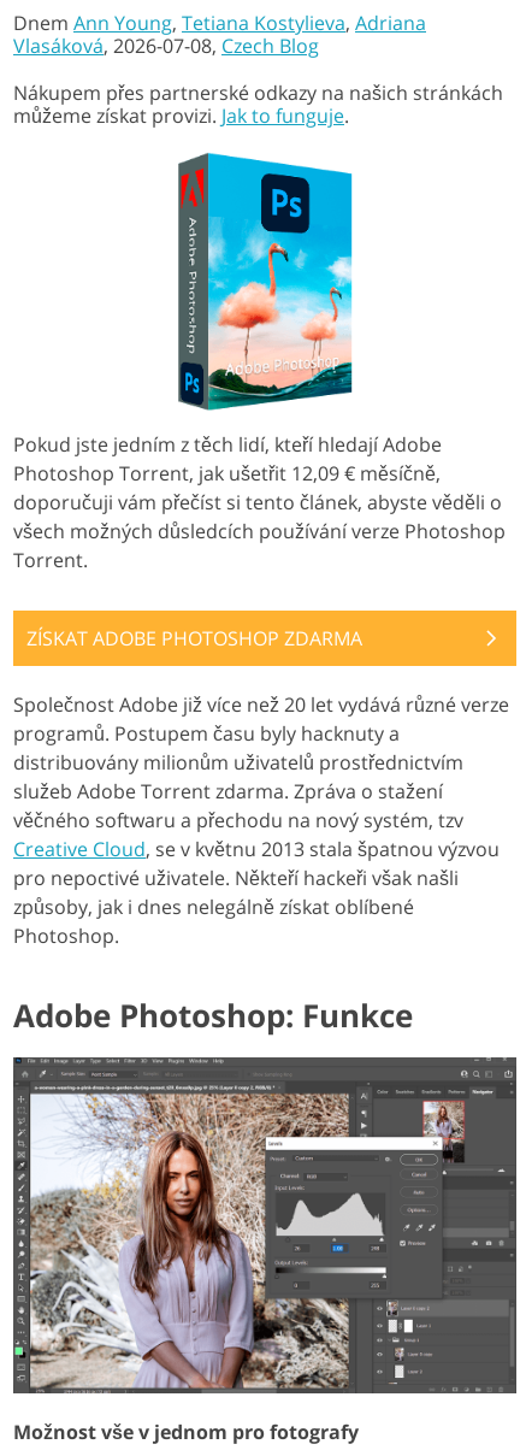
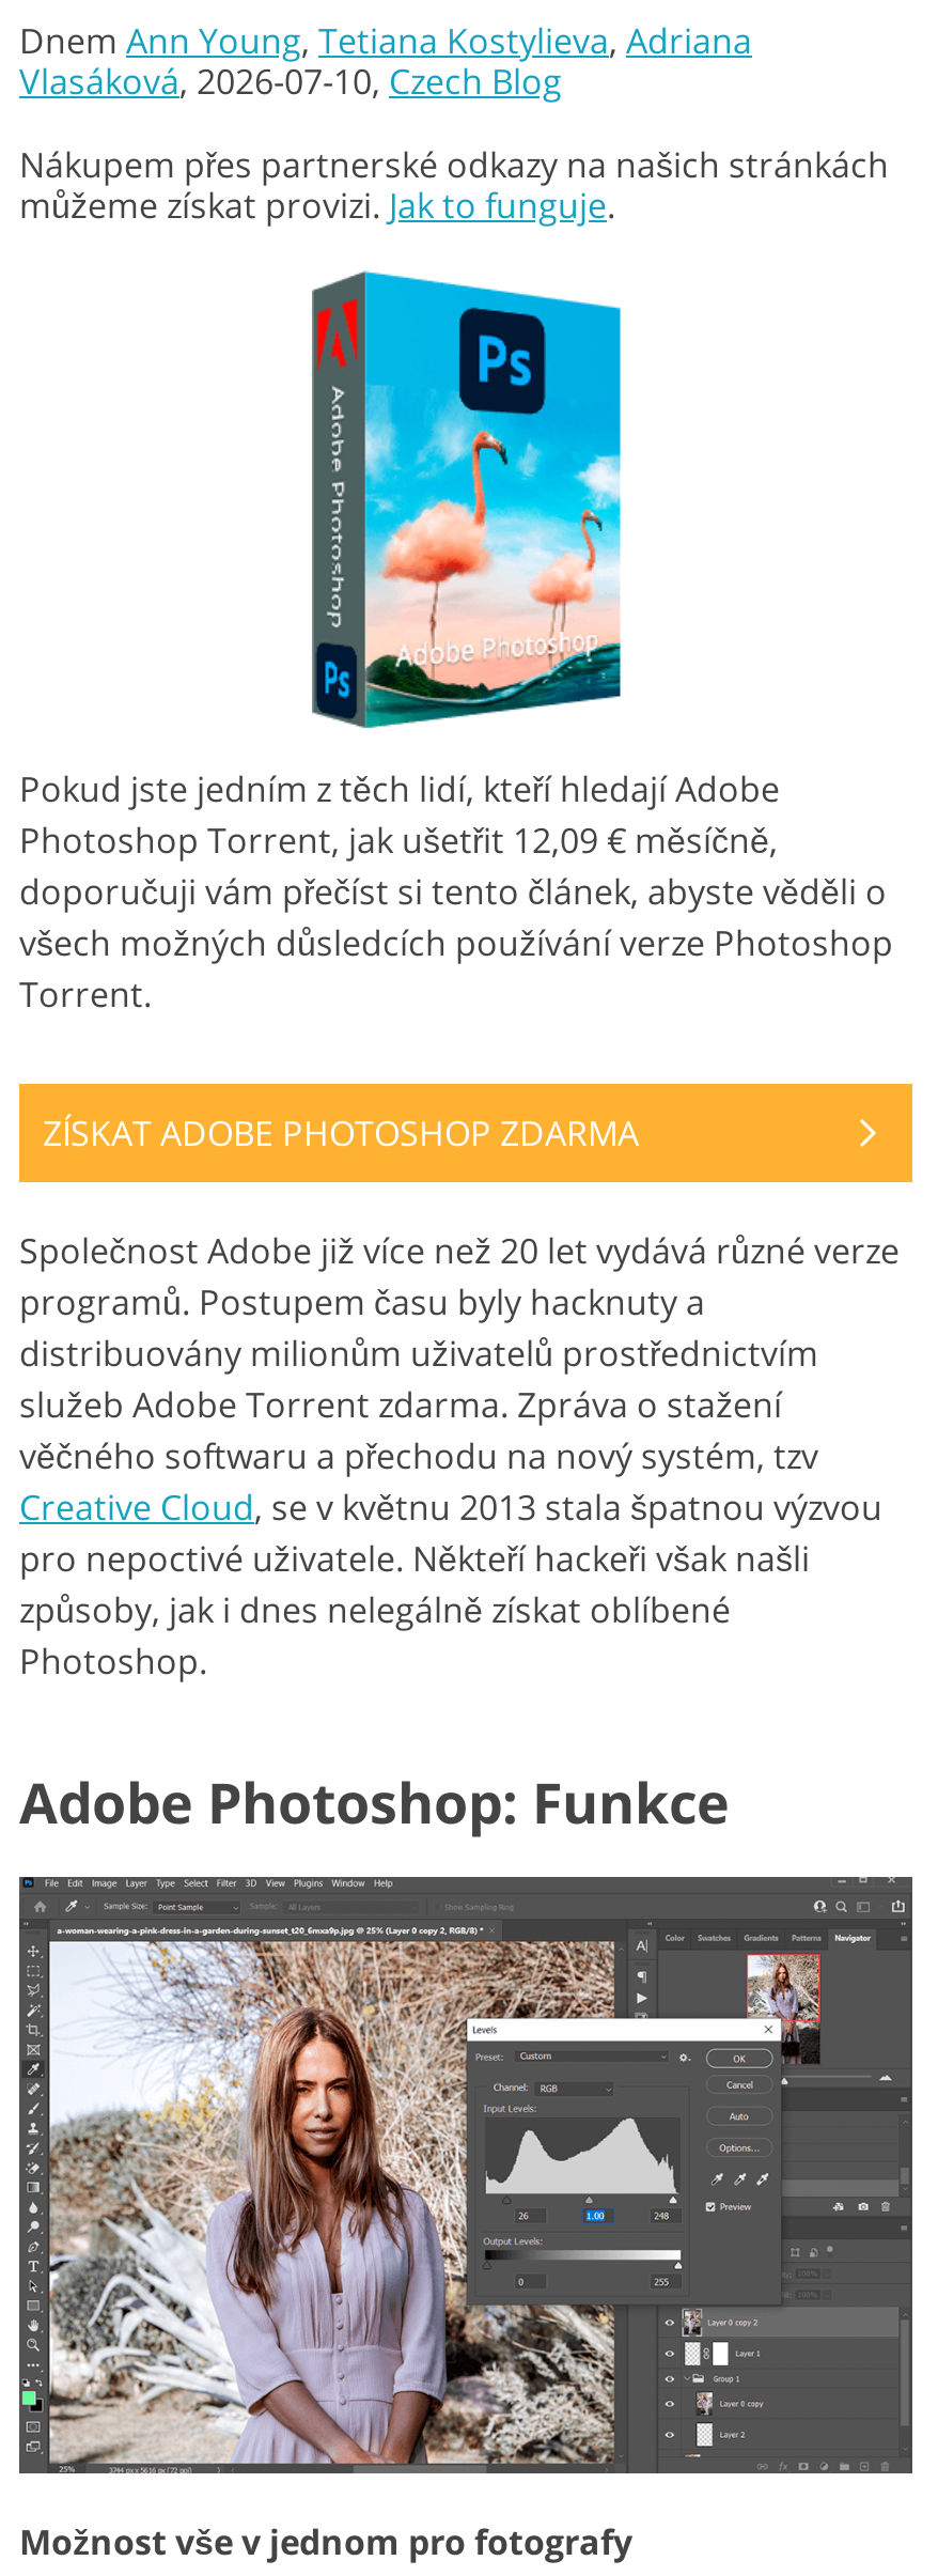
[13,33,319,59] Vlasáková, 2026-07-08,Czech Blog -> [19,58,562,105] Vlasáková, 2026-07-10,Czech Blog

